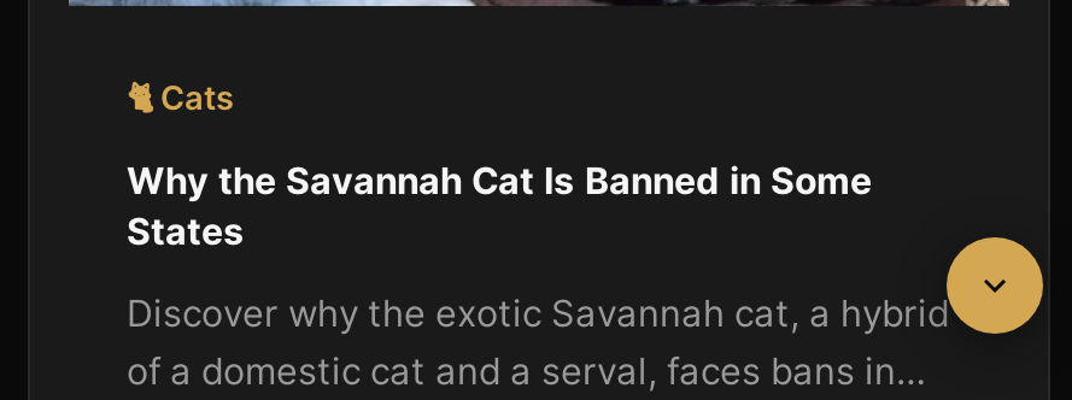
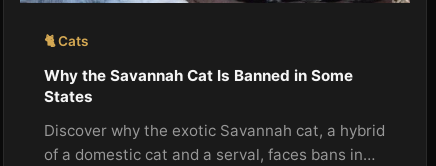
[944,234,1045,337] [image] -> none

